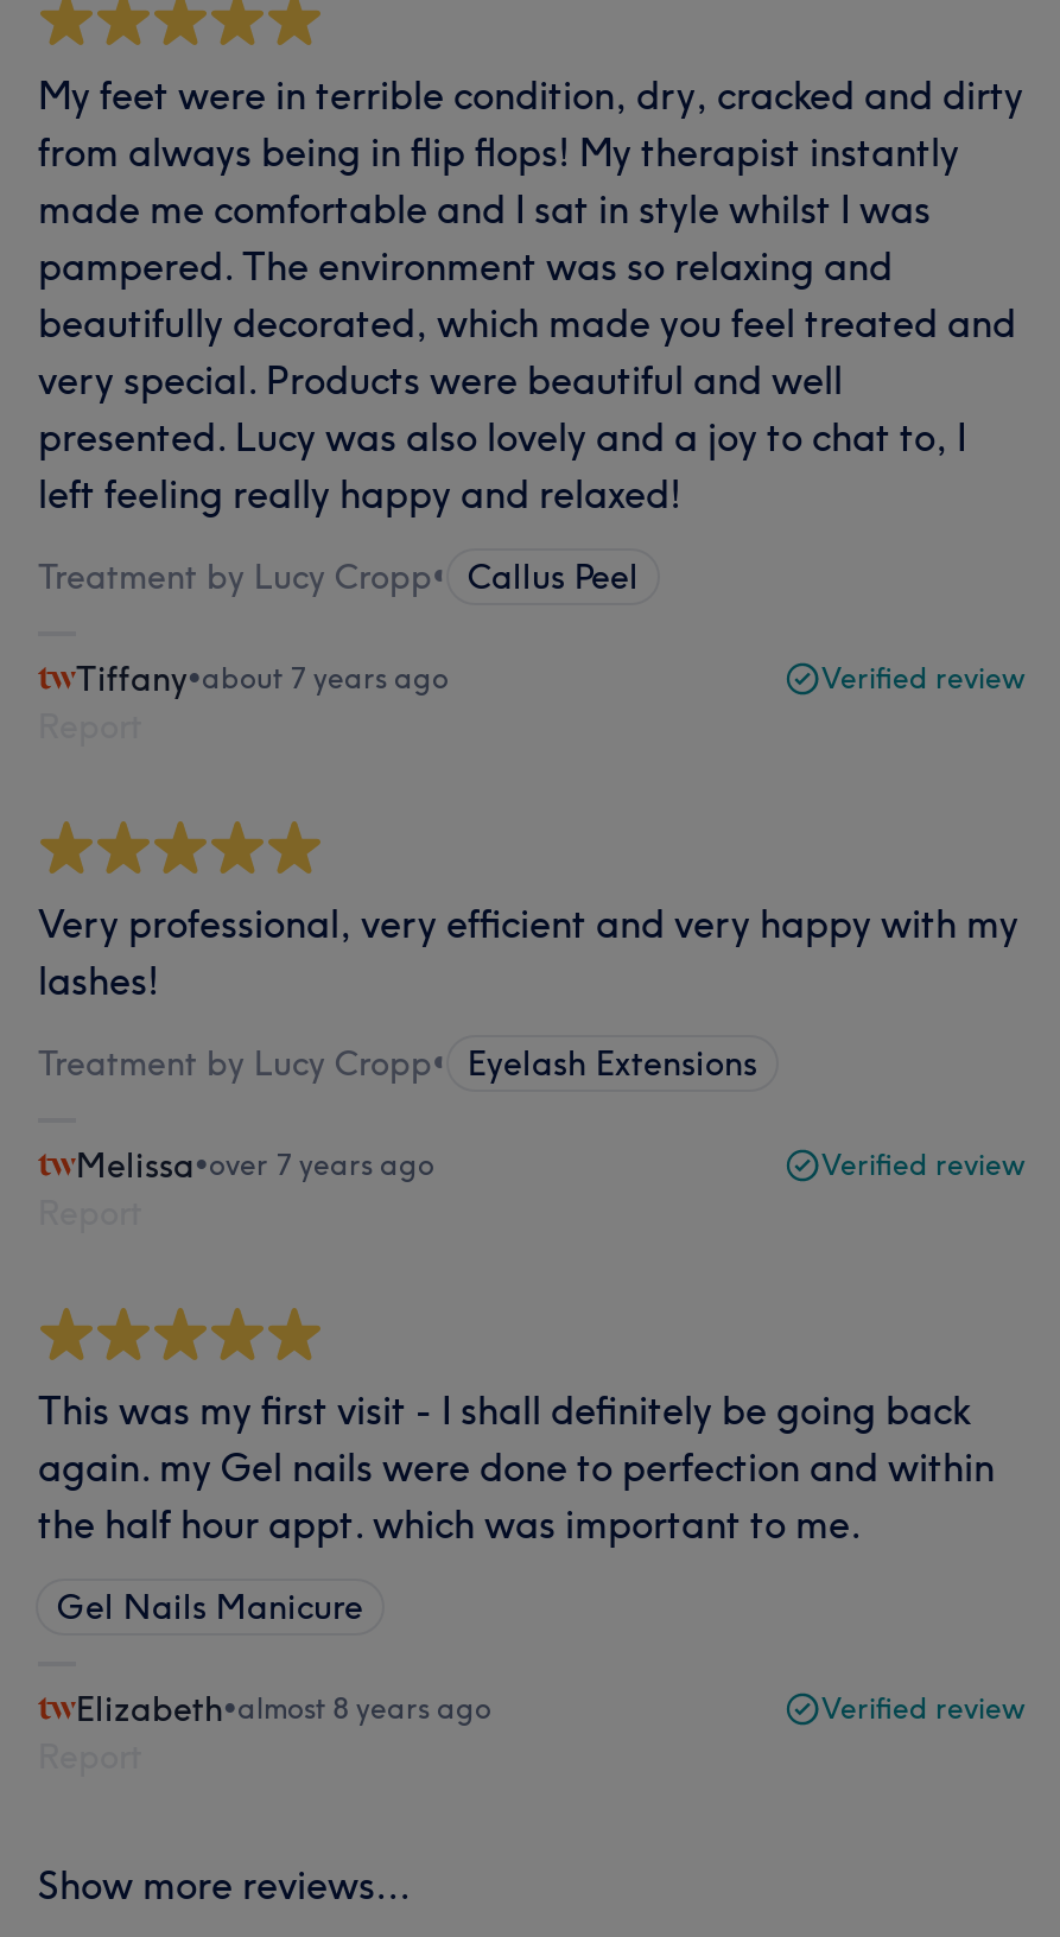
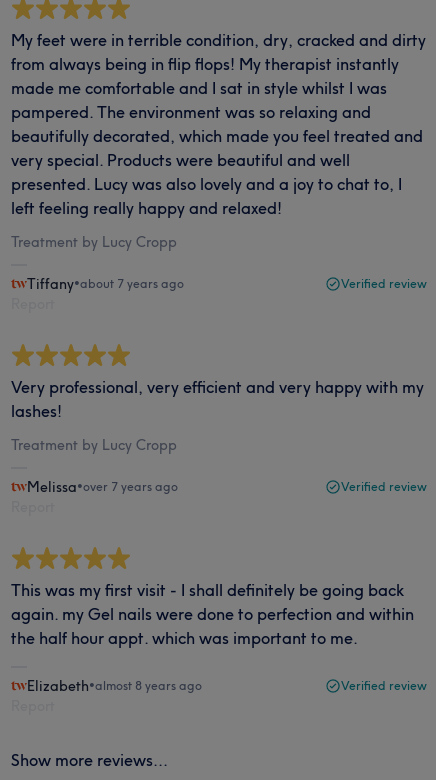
[38,555,639,598] Treatment by Lucy Cropp• Callus Peel -> [11,233,177,251] Treatment by Lucy Cropp
[38,1042,757,1085] Treatment by Lucy Cropp• Eyelash Extensions -> [11,436,177,454] Treatment by Lucy Cropp
[57,1586,363,1628] Gel Nails Manicure -> none

